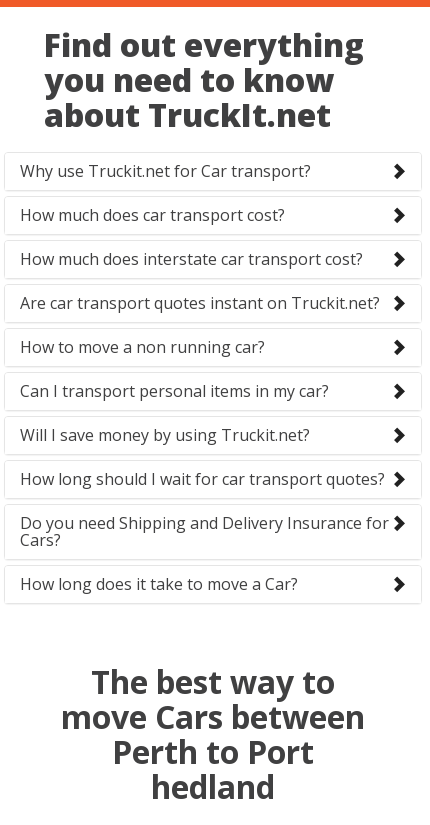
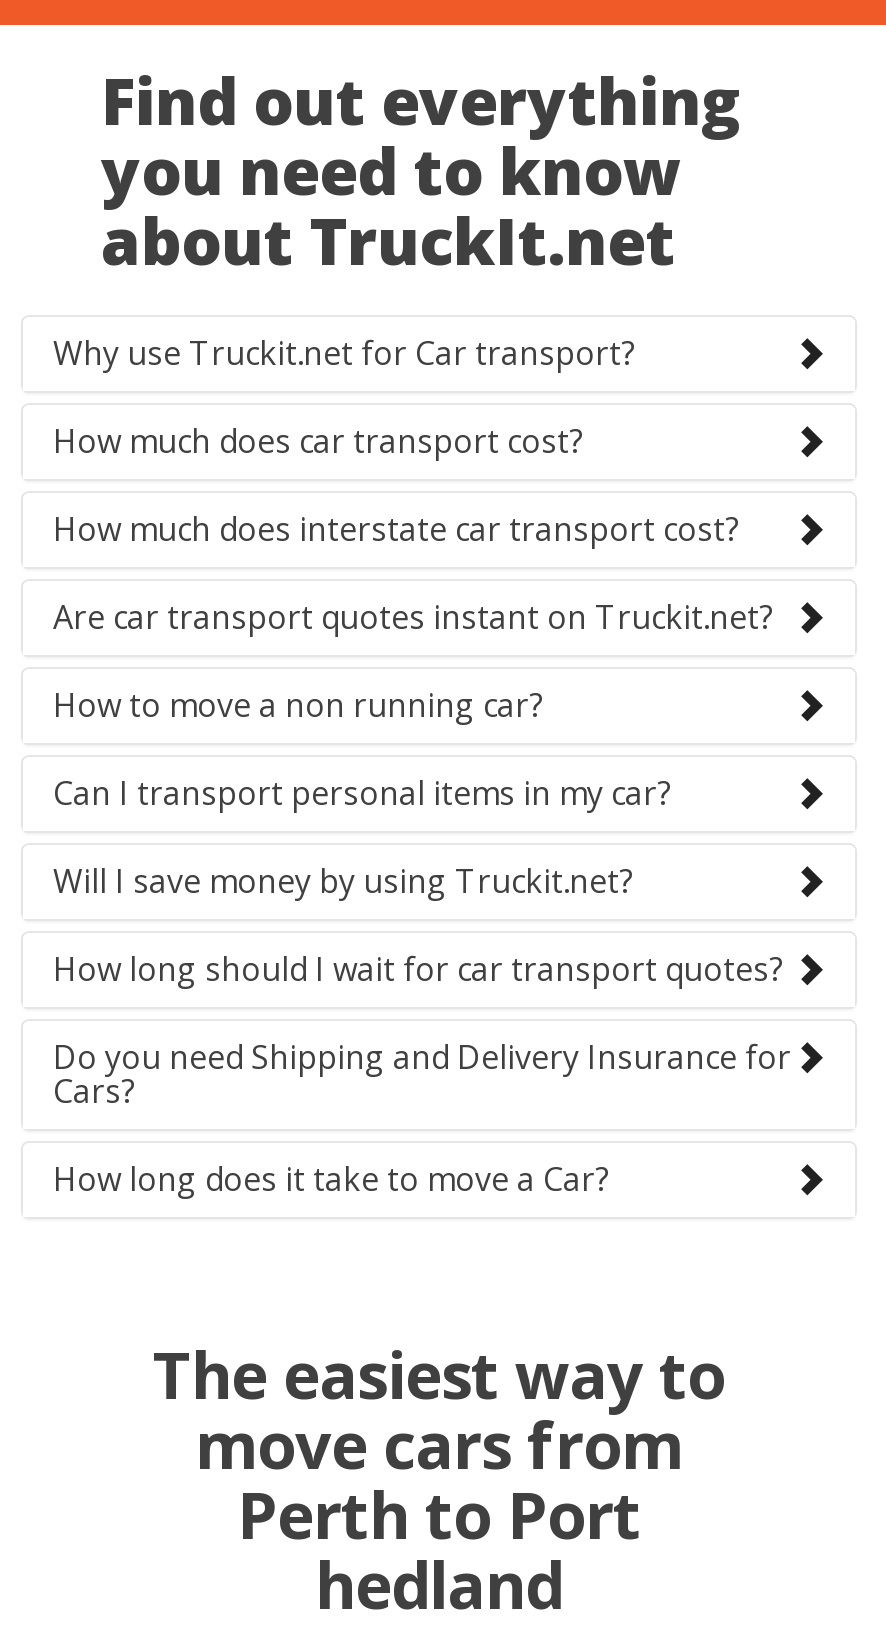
[91,660,335,703] The best way to -> [153,1330,725,1416] The easiest way to
[61,695,365,738] move Cars between -> [195,1400,683,1486] move cars from

